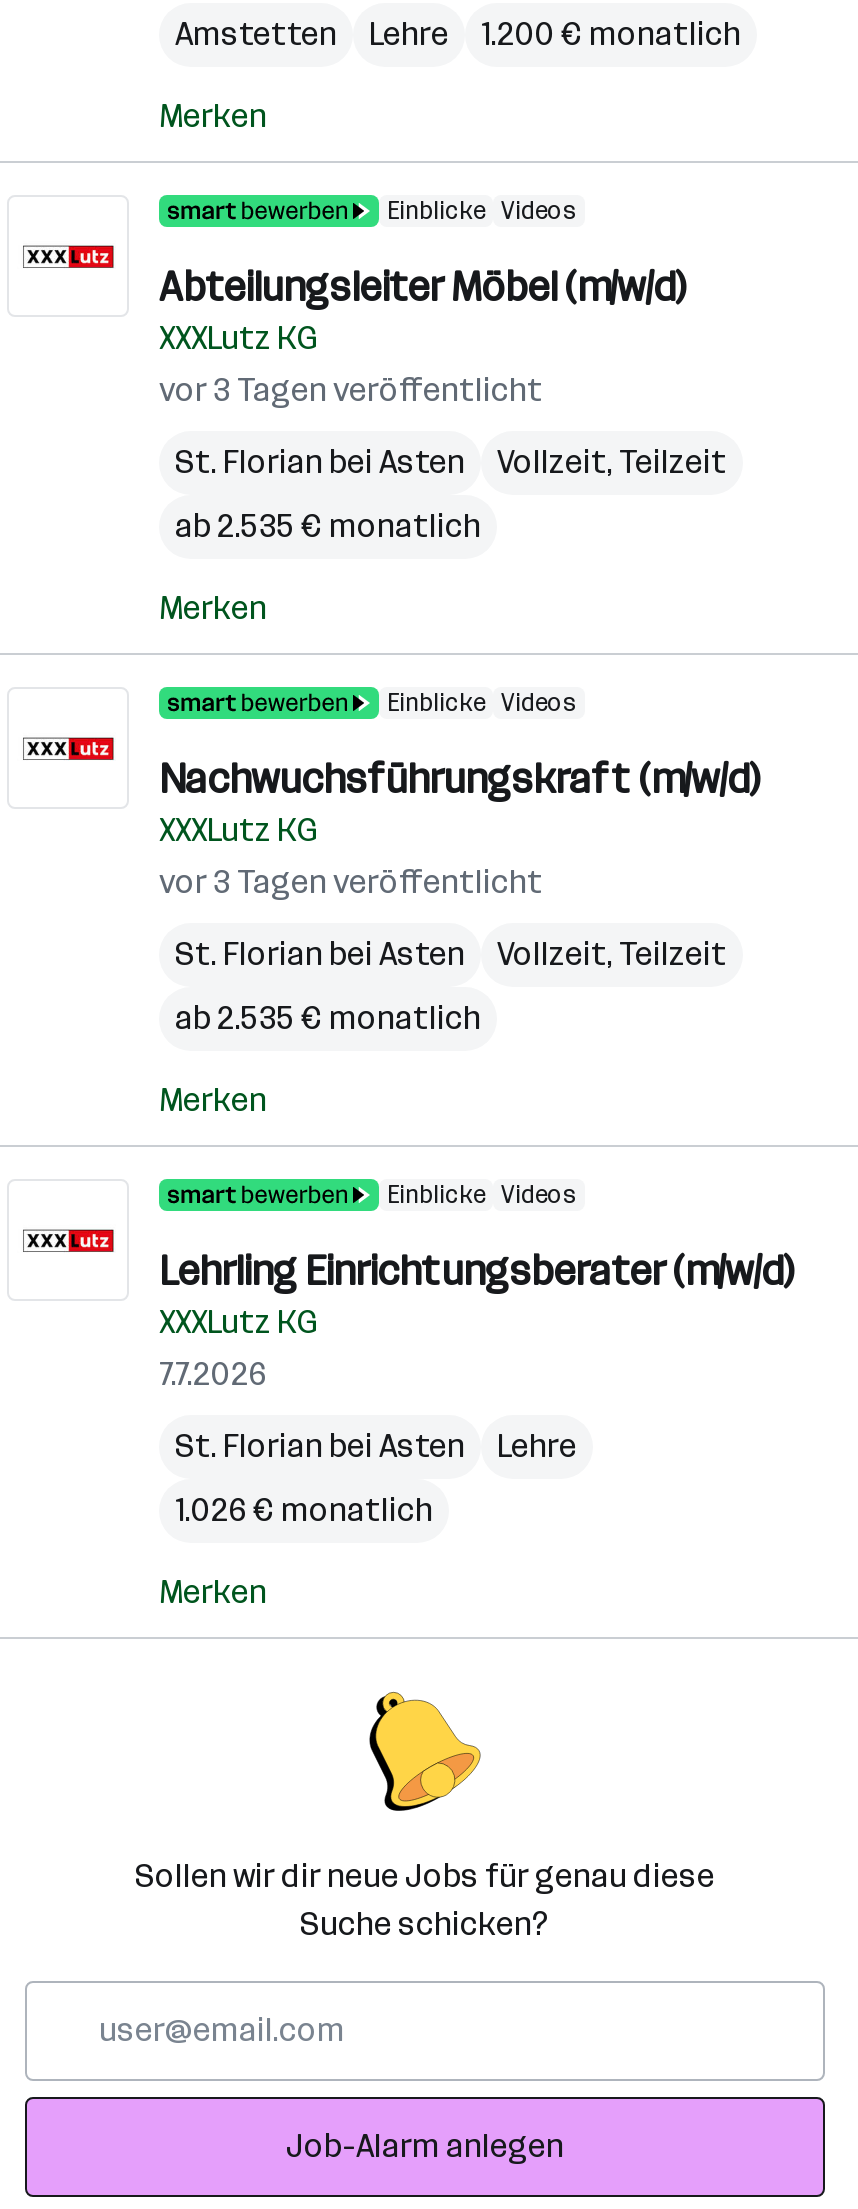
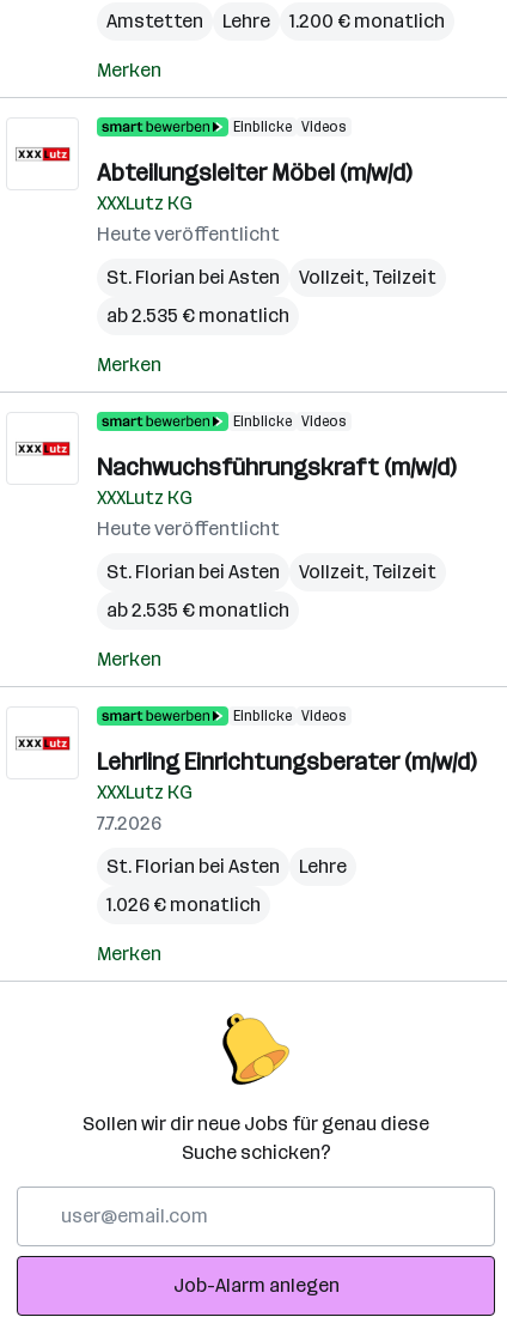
[159,371,543,409] vor 3 Tagen veröffentlicht -> [97,223,280,245] Heute veröffentlicht
[159,863,543,901] vor 3 Tagen veröffentlicht -> [97,517,280,540] Heute veröffentlicht

